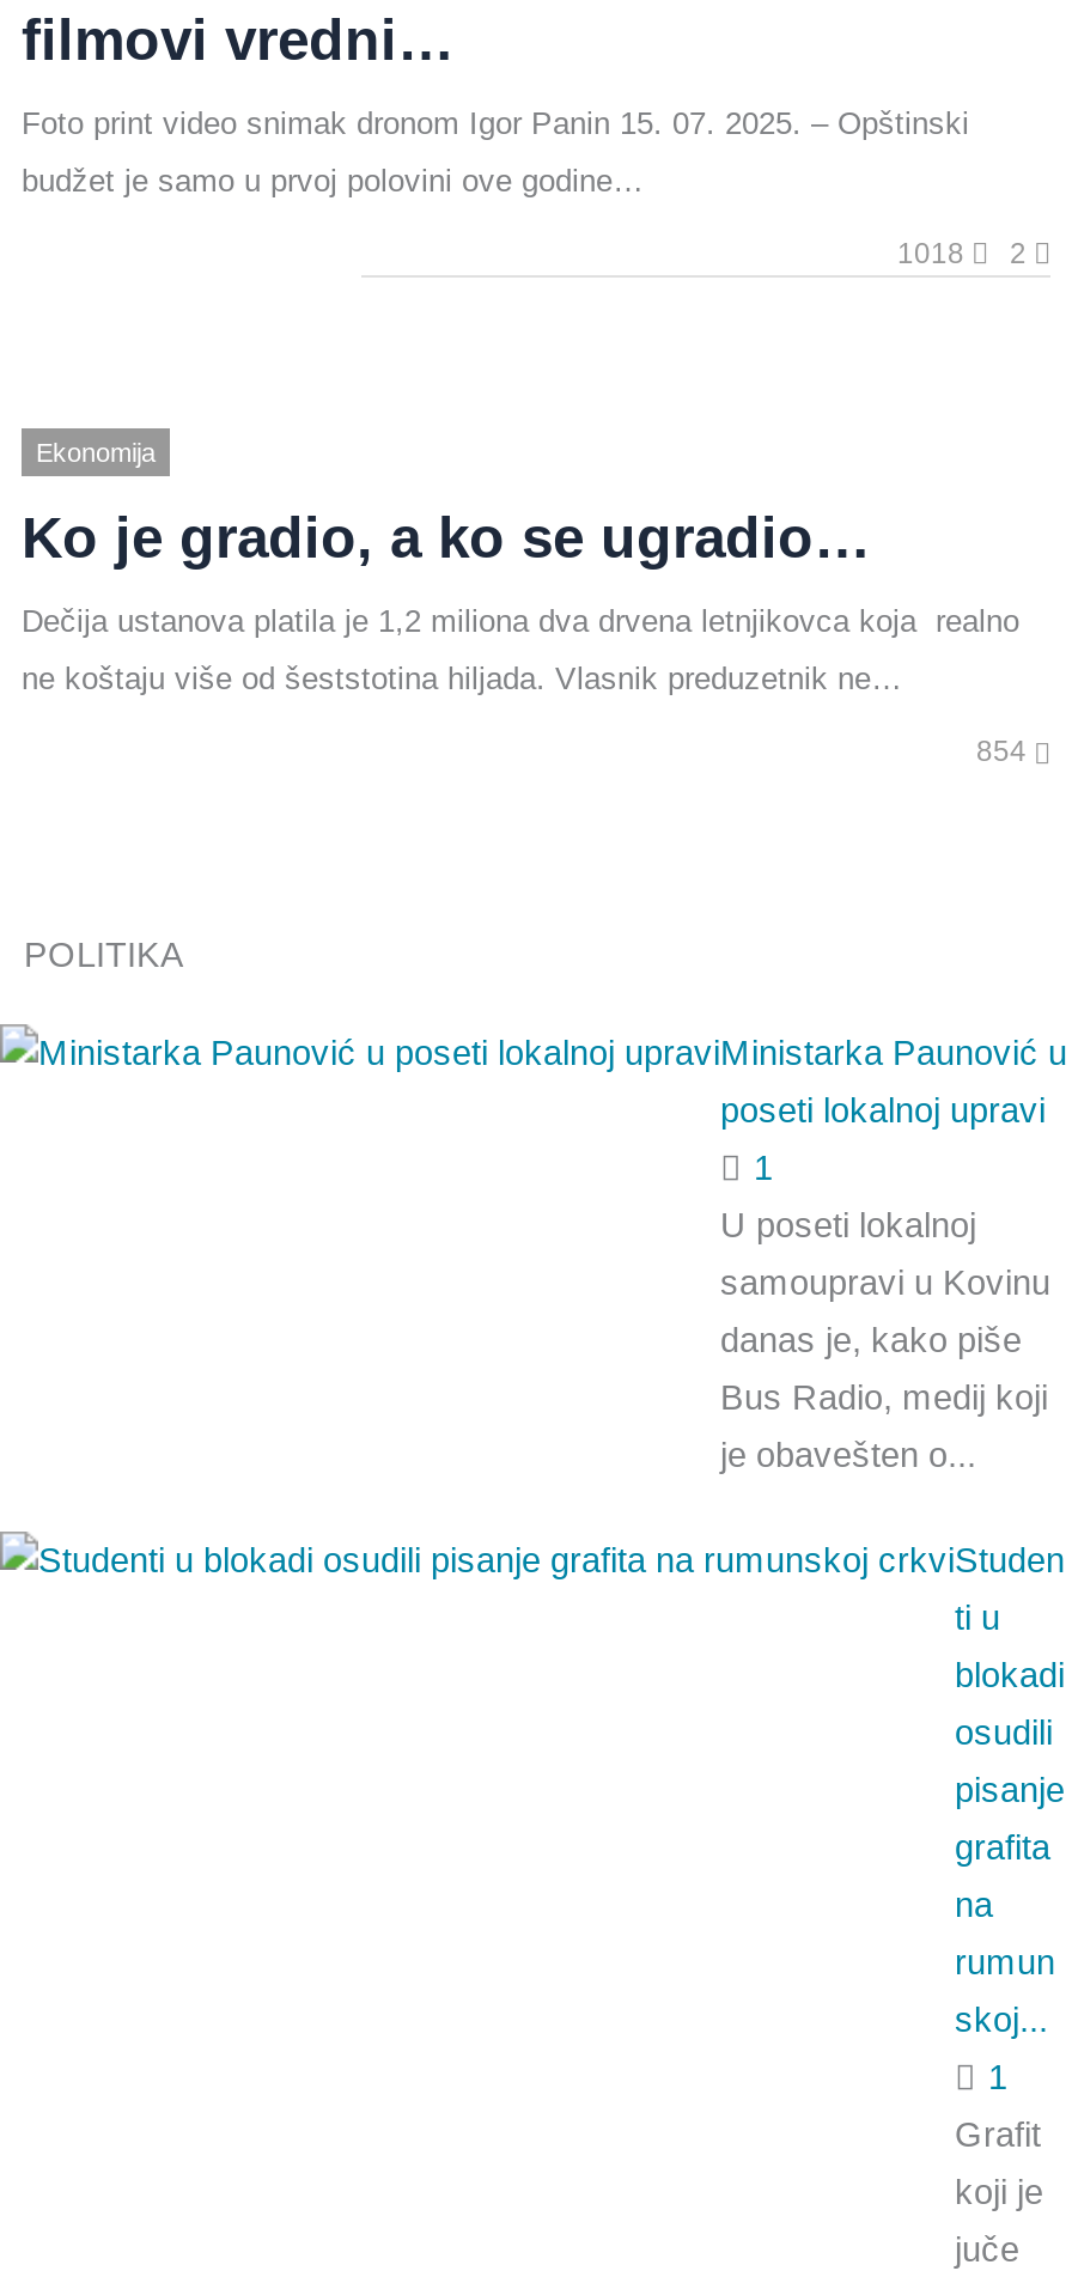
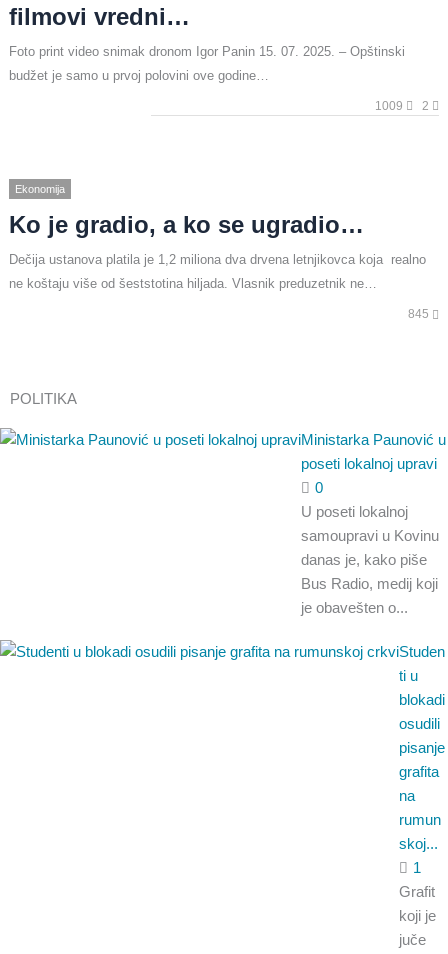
[897,236,1027,269] 1018 2 -> [375,98,429,112] 1009 2
[976,735,1027,768] 854 -> [408,307,429,321] 845
[754,1148,773,1186] 1 -> [315,480,323,496] 0

